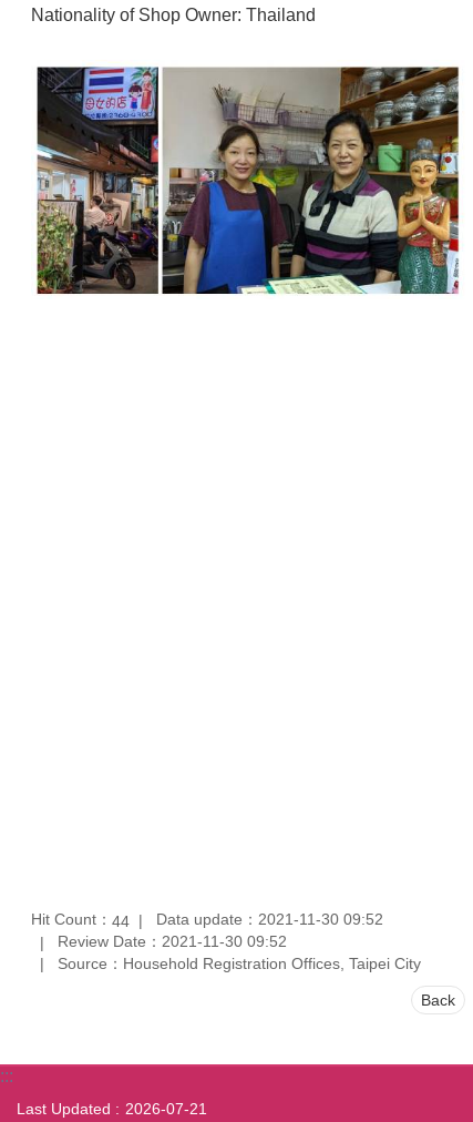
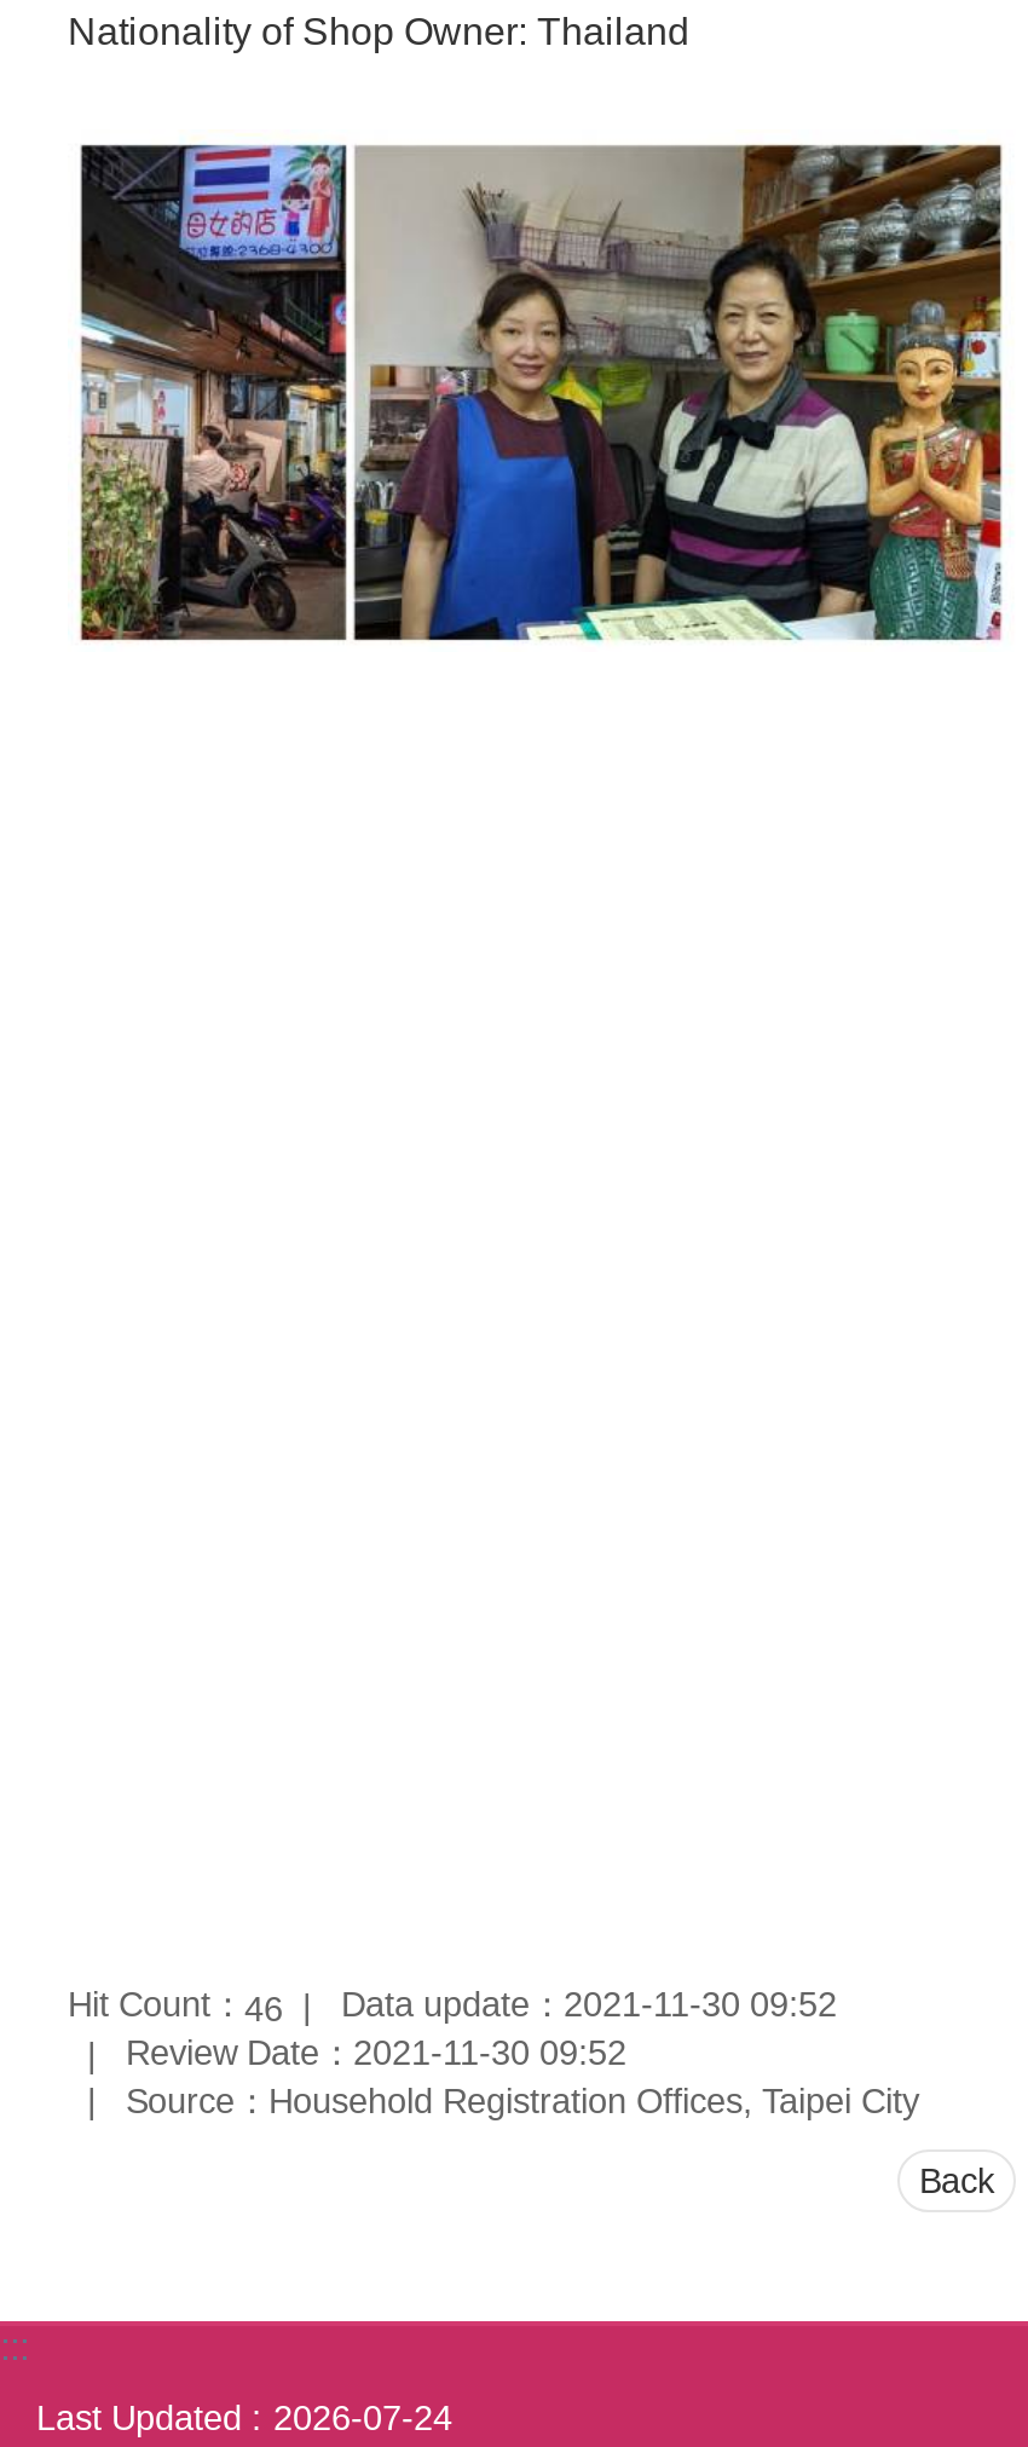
[31,911,383,930] Hit Count：44 Data update：2021-11-30 09:52 -> [68,1986,837,2028] Hit Count：46 Data update：2021-11-30 09:52
[17,1100,207,1117] Last Updated 2026-07-21 -> [36,2398,452,2437] Last Updated 2026-07-24

